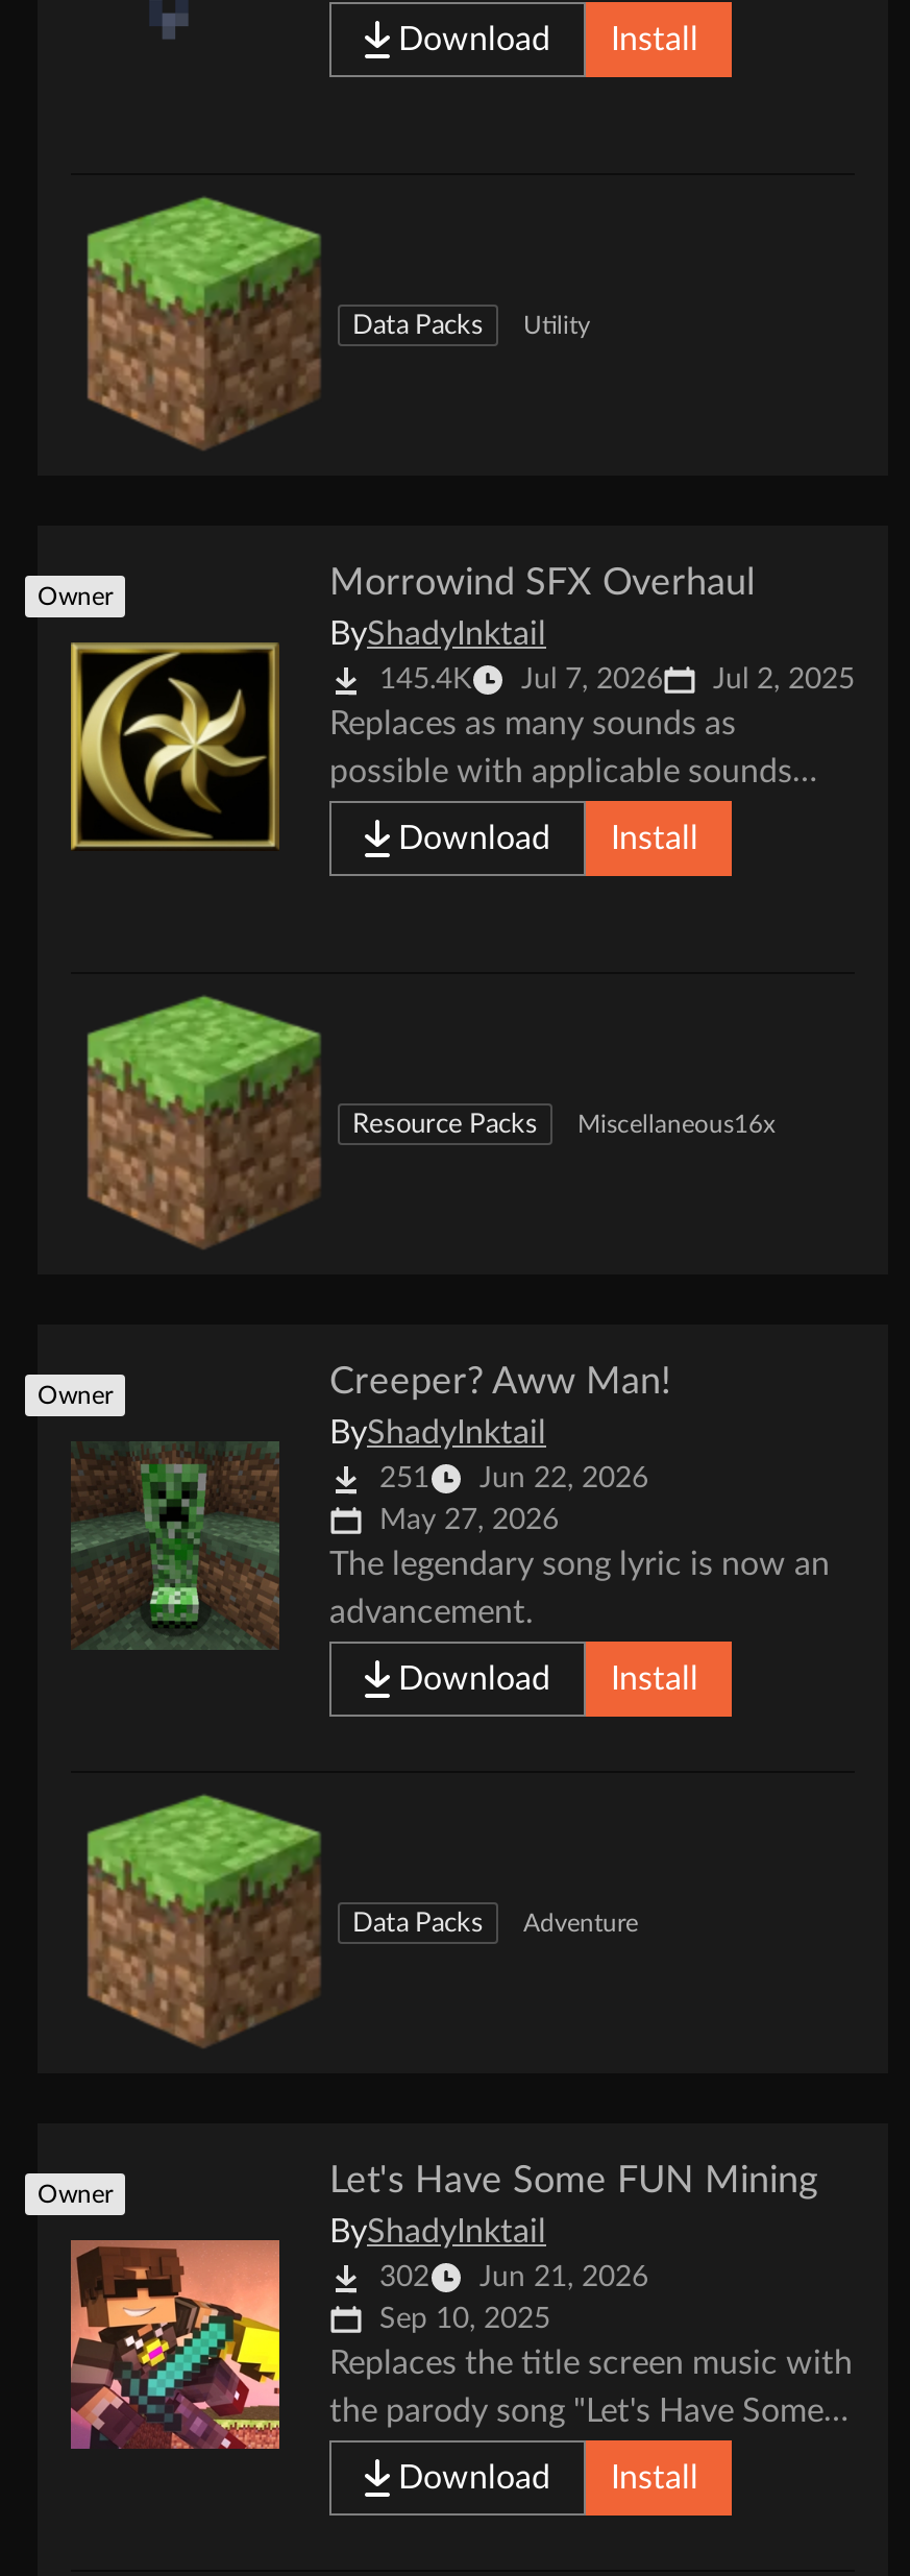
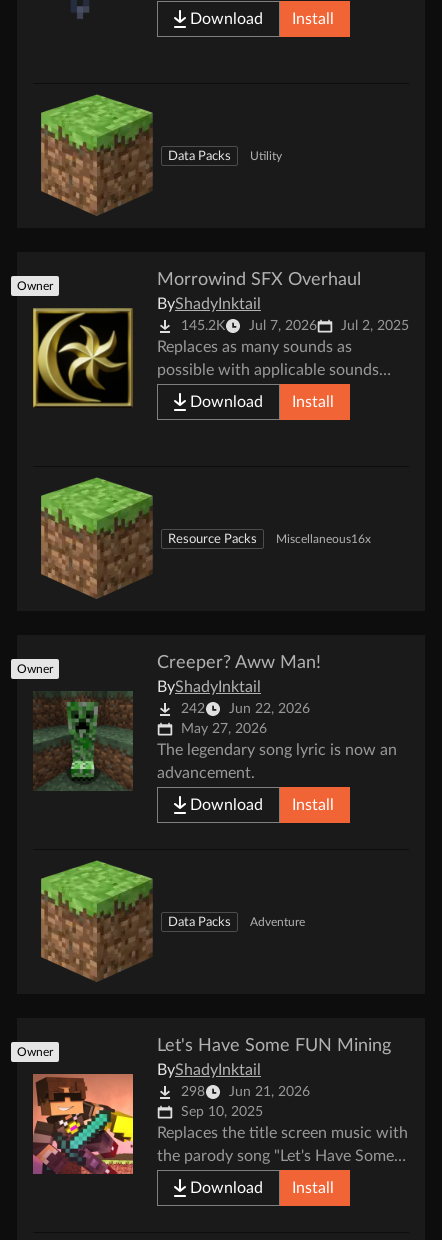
[379,665,855,694] 145.4K Jul 7, 2026 Jul 2, 2025 -> [181,319,409,333] 145.2K Jul 7, 2026 Jul 2, 2025
[379,1464,648,1493] 251 Jun 22, 2026 -> [181,702,310,716] 242 Jun 22, 2026
[379,2262,648,2292] 302 Jun 21, 2026 -> [181,1085,310,1099] 298 Jun 21, 2026

